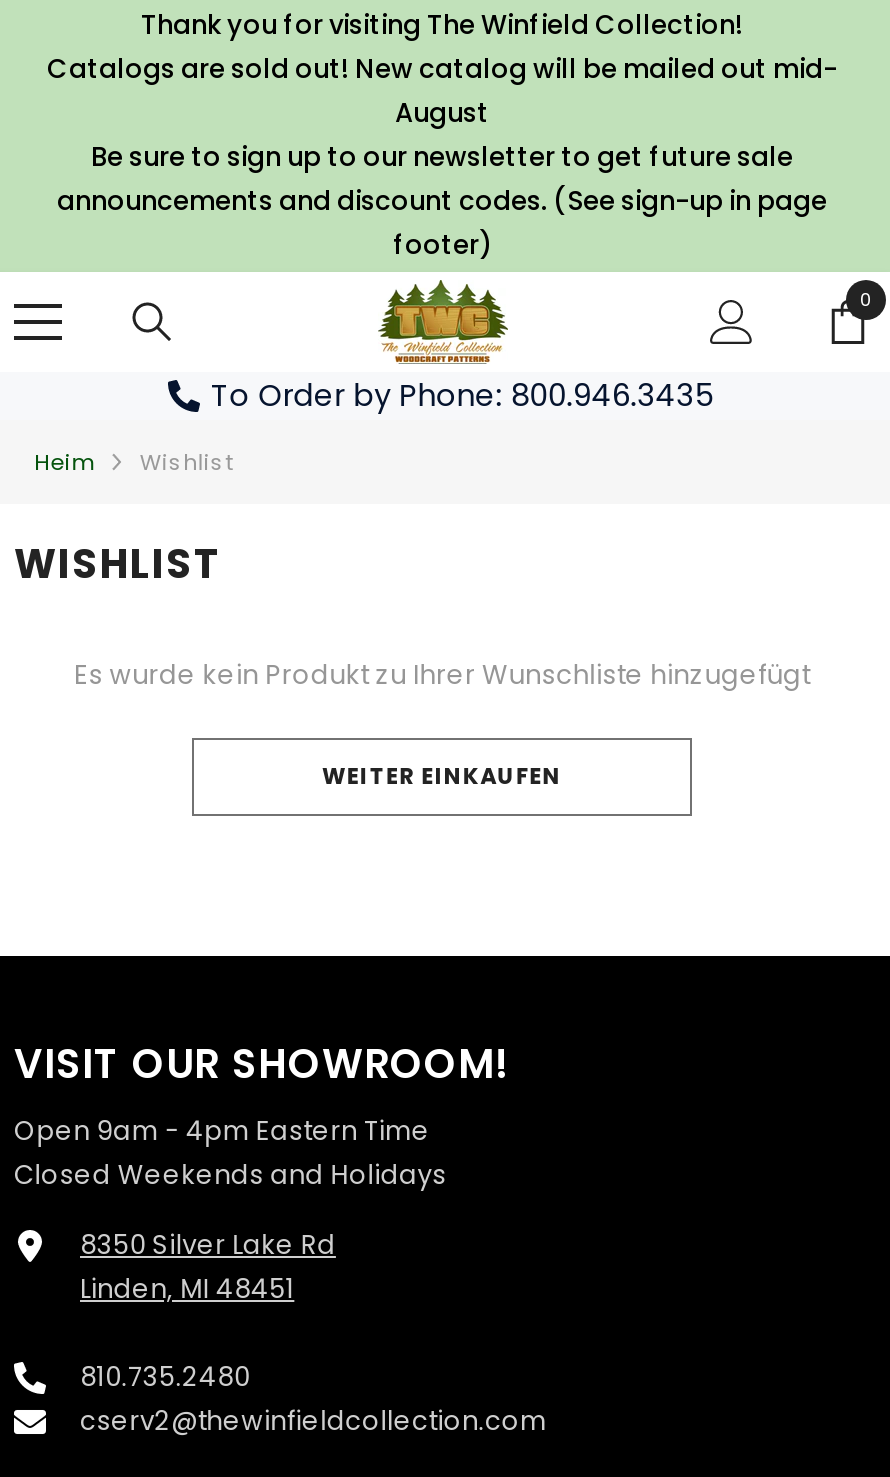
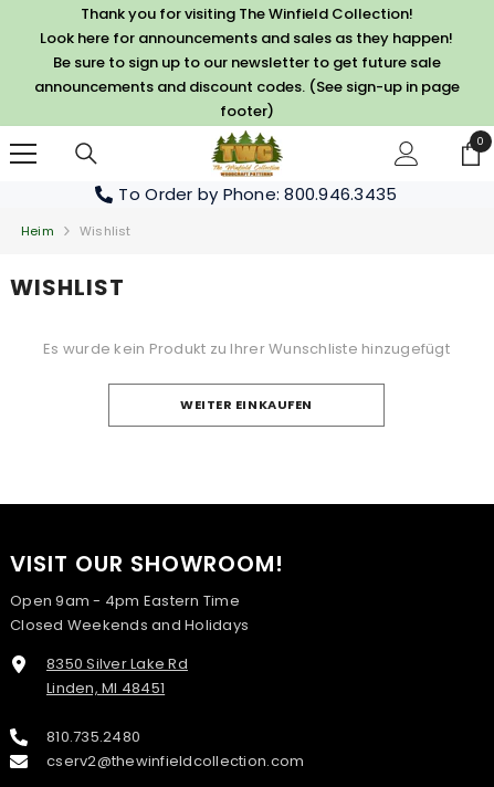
[47,50,837,132] Catalogs are sold out! New catalog will be mailed out mid- | August -> [40,28,453,49] Look here for announcements and sales as they happen!

